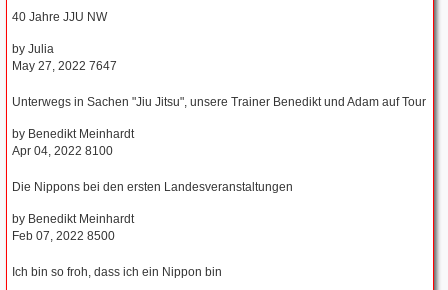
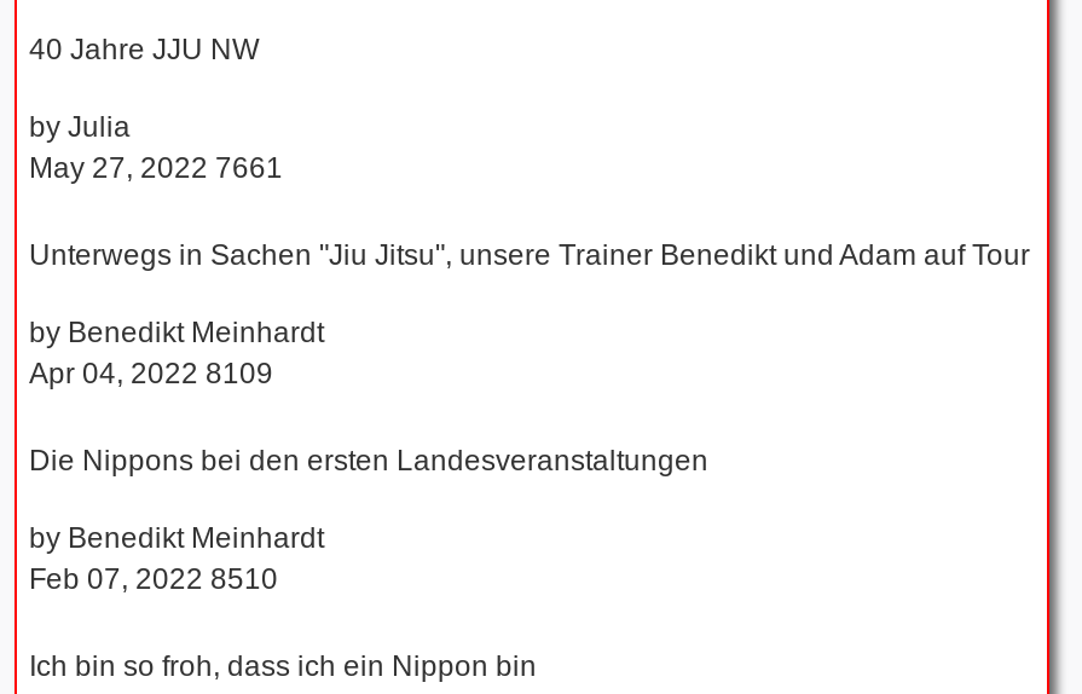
[12,59,117,73] May 27, 2022 7647 -> [29,150,283,184] May 27, 2022 7661
[12,144,113,158] Apr 04, 2022 8100 -> [29,356,273,390] Apr 04, 2022 8109
[12,229,115,243] Feb 07, 2022 8500 -> [29,561,278,595] Feb 07, 2022 8510

